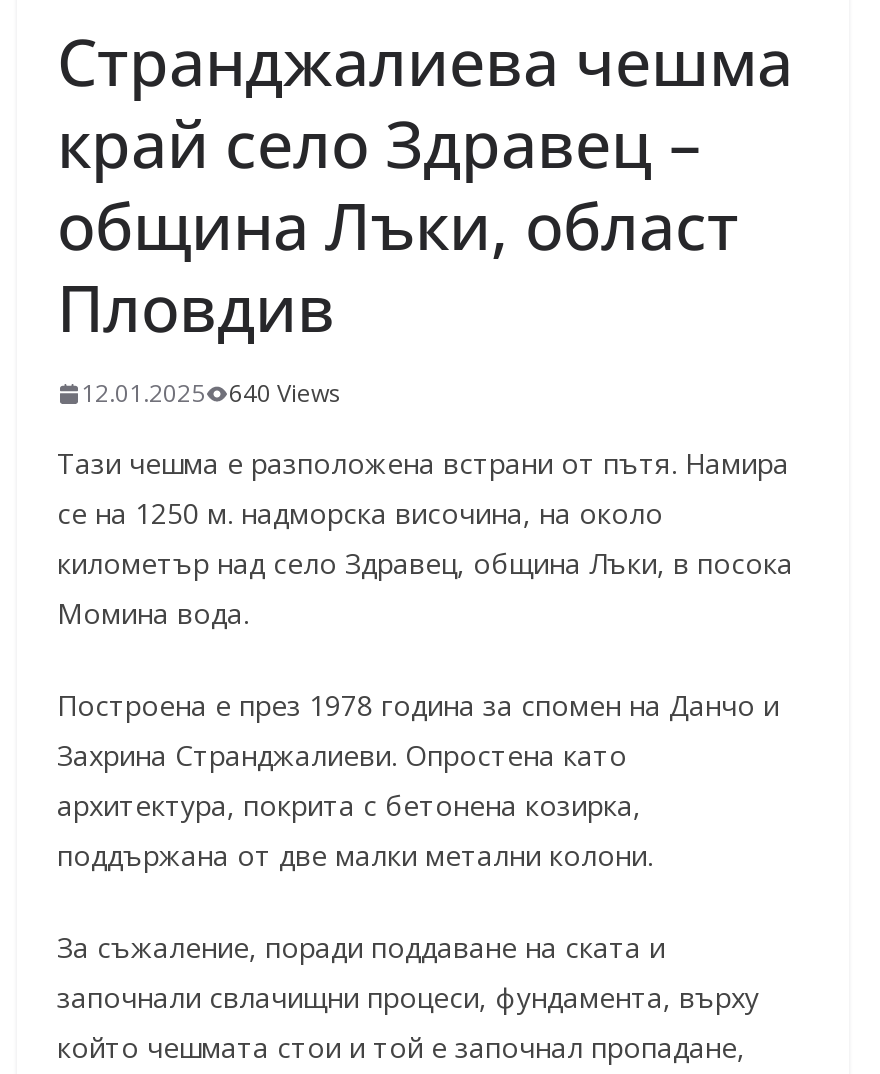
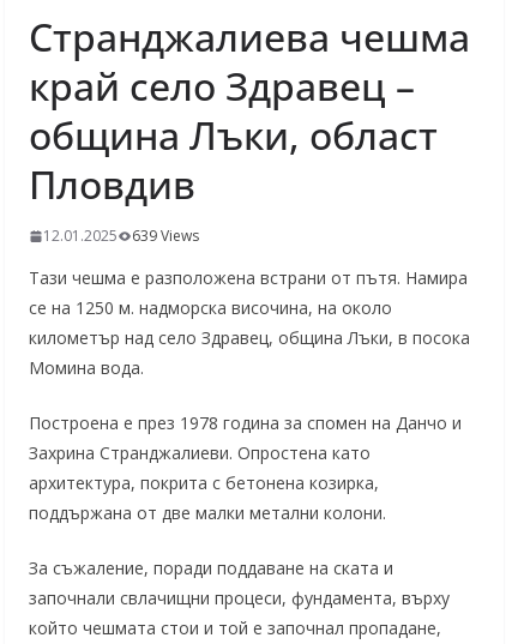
[81,377,341,411] 12.01.2025 640 Views -> [43,226,199,246] 12.01.2025 639 Views

